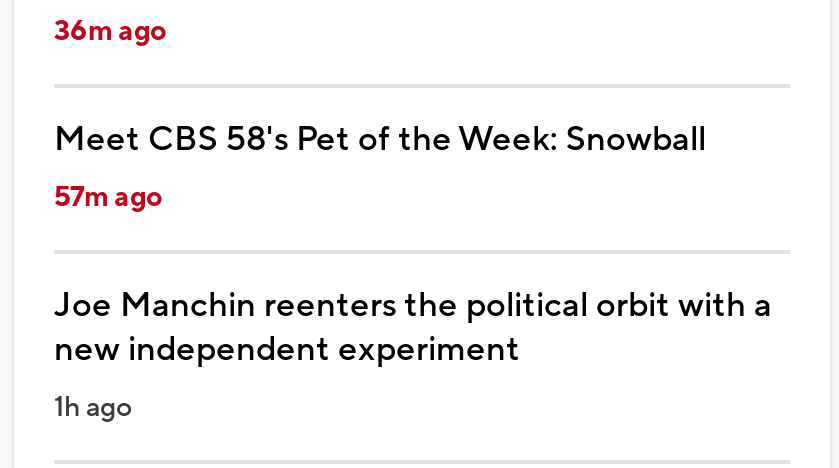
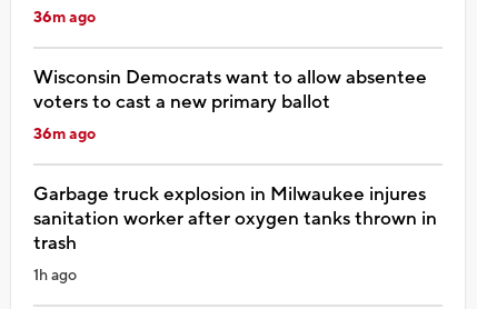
[54,117,706,215] Meet CBS 58's Pet of the Week: Snowball | 57m ago -> [33,65,427,144] Wisconsin Democrats want to allow absentee | voters to cast a new primary ballot | 36m ago
[54,283,772,371] Joe Manchin reenters the political orbit with a | new independent experiment -> [33,182,437,255] Garbage truck explosion in Milwaukee injures | sanitation worker after oxygen tanks thrown in | trash

